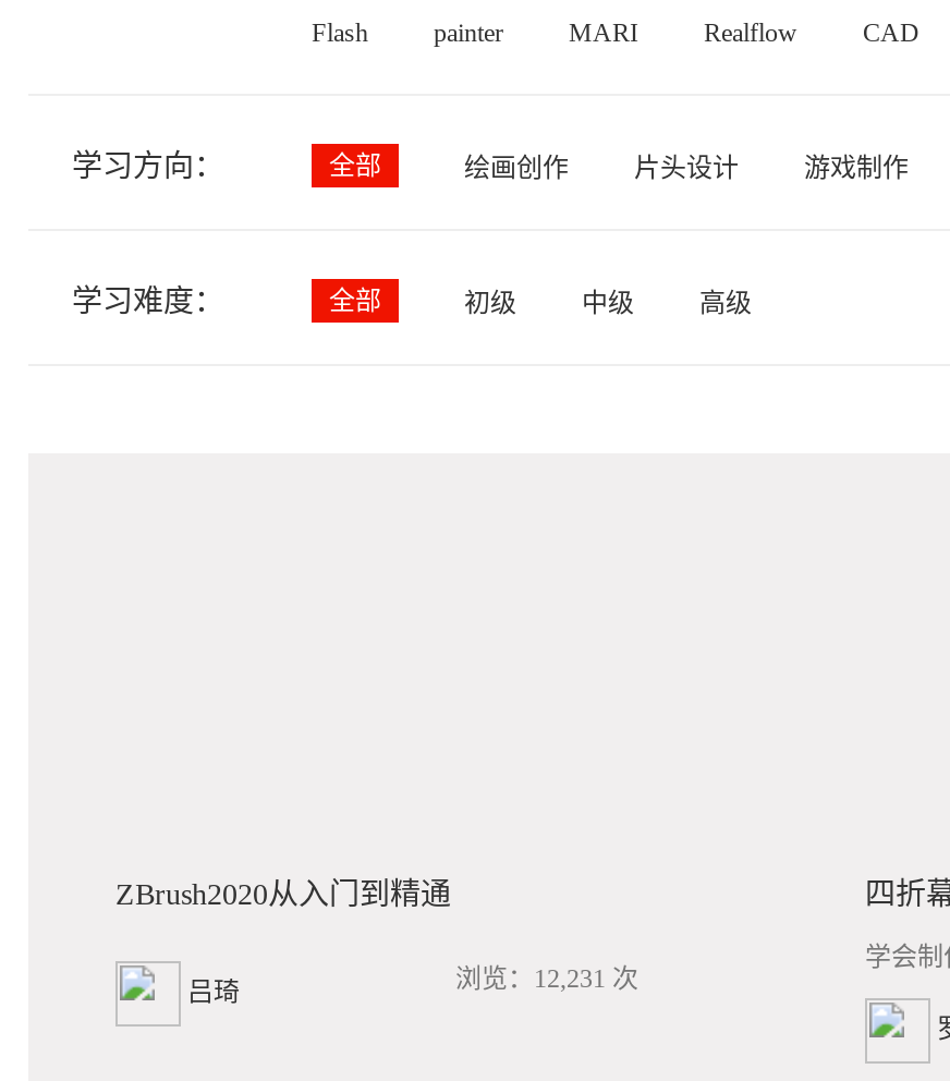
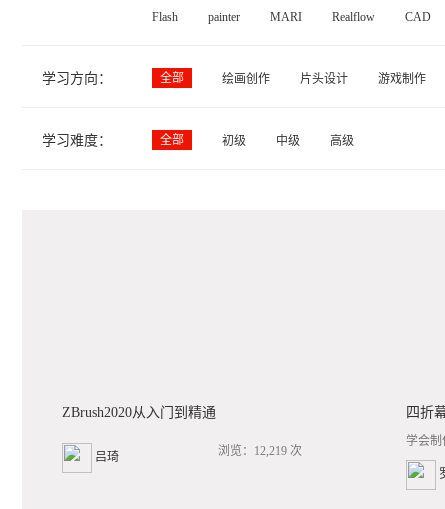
[455,963,638,994] 浏览：12,231 次 -> [218,444,302,458] 浏览：12,219 次

